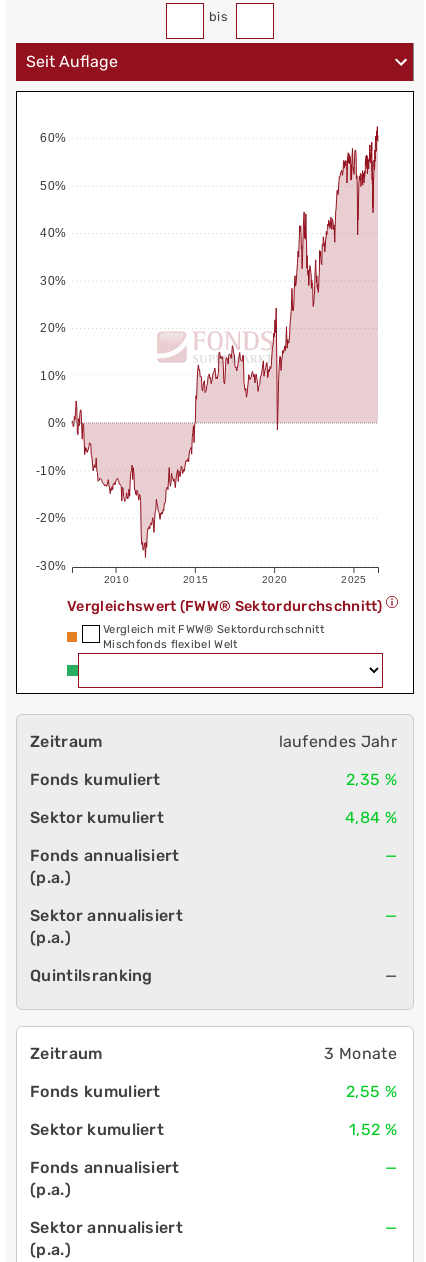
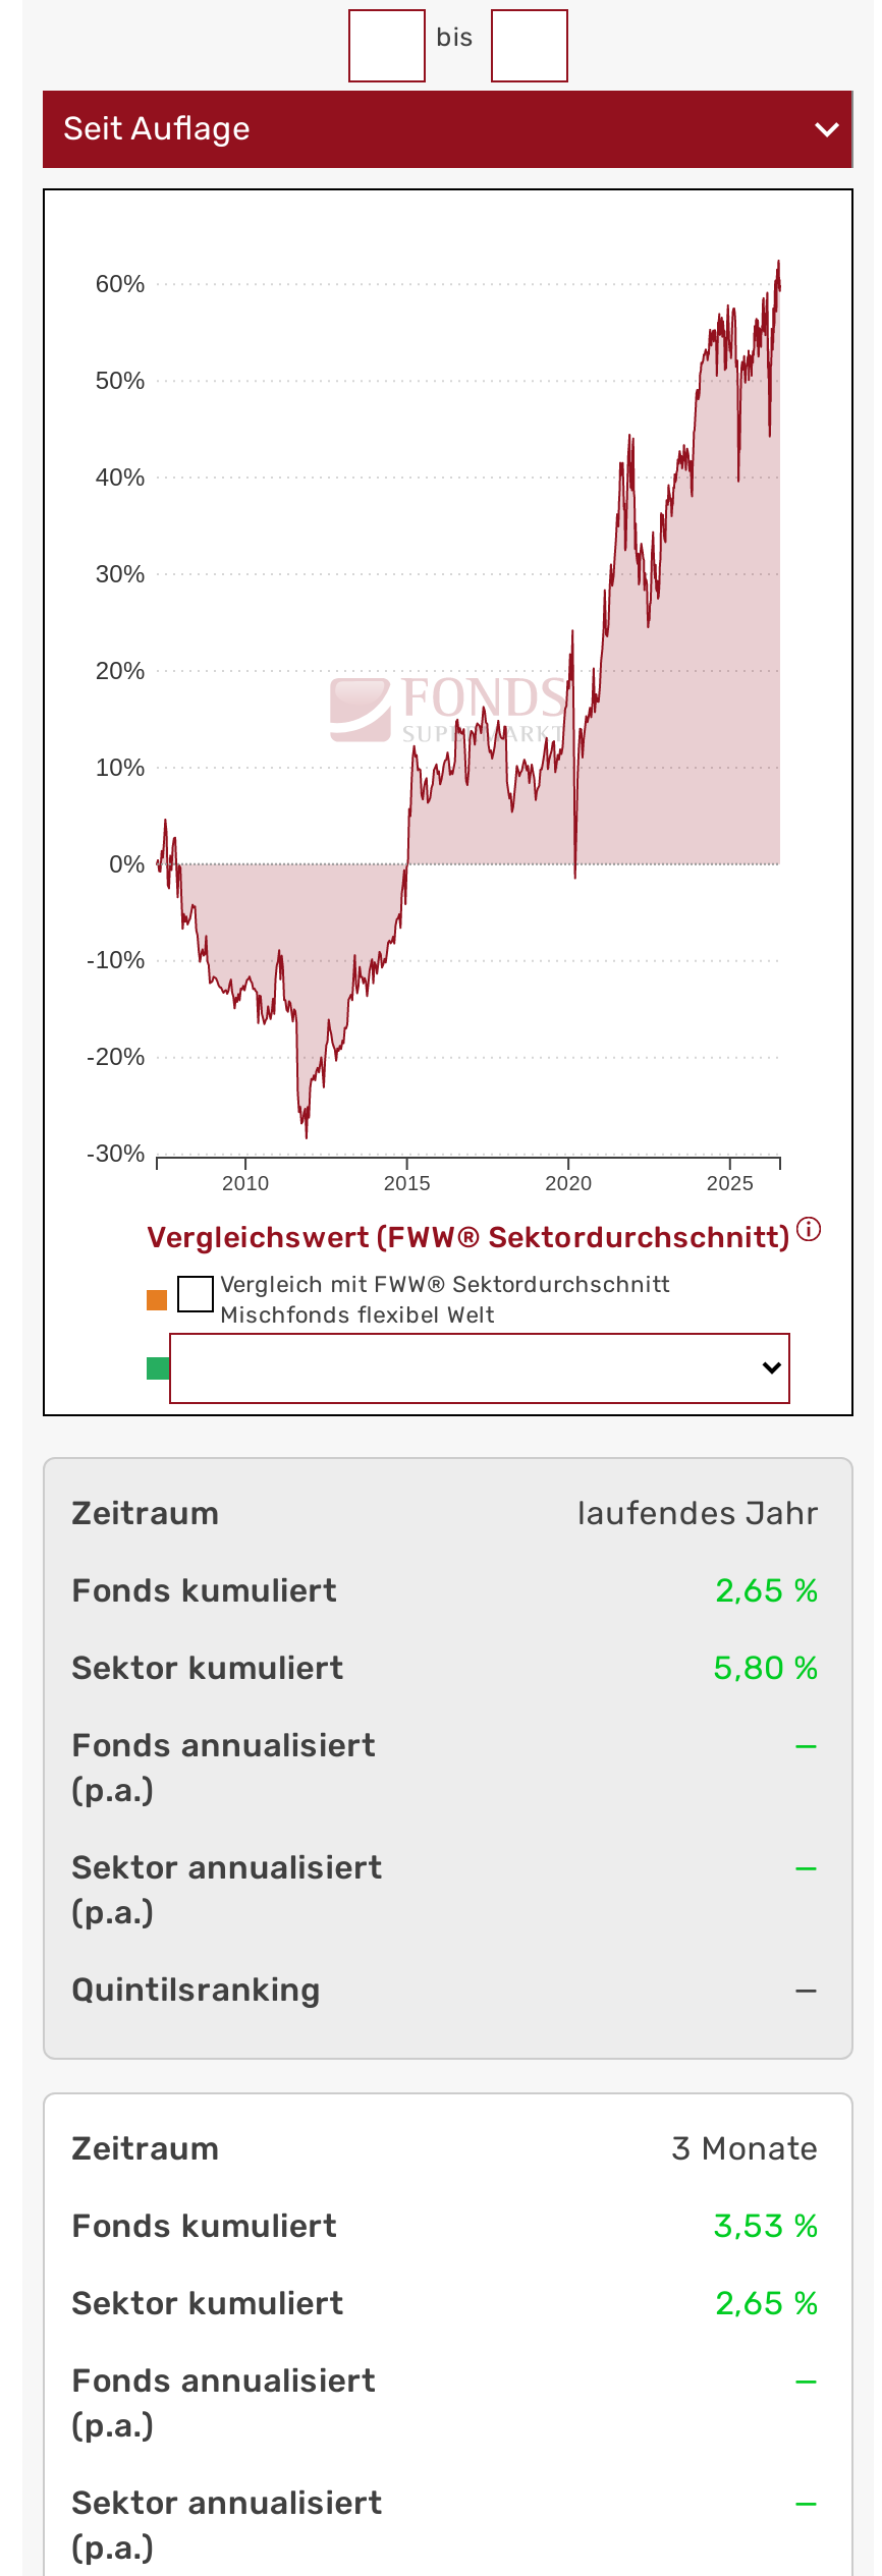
[346,770,397,789] 2,35 % -> [715,1570,819,1609] 2,65 %
[345,808,397,827] 4,84 % -> [713,1648,819,1687] 5,80 %
[346,1082,397,1101] 2,55 % -> [713,2206,819,2244] 3,53 %
[349,1120,397,1139] 1,52 % -> [715,2283,819,2322] 2,65 %

